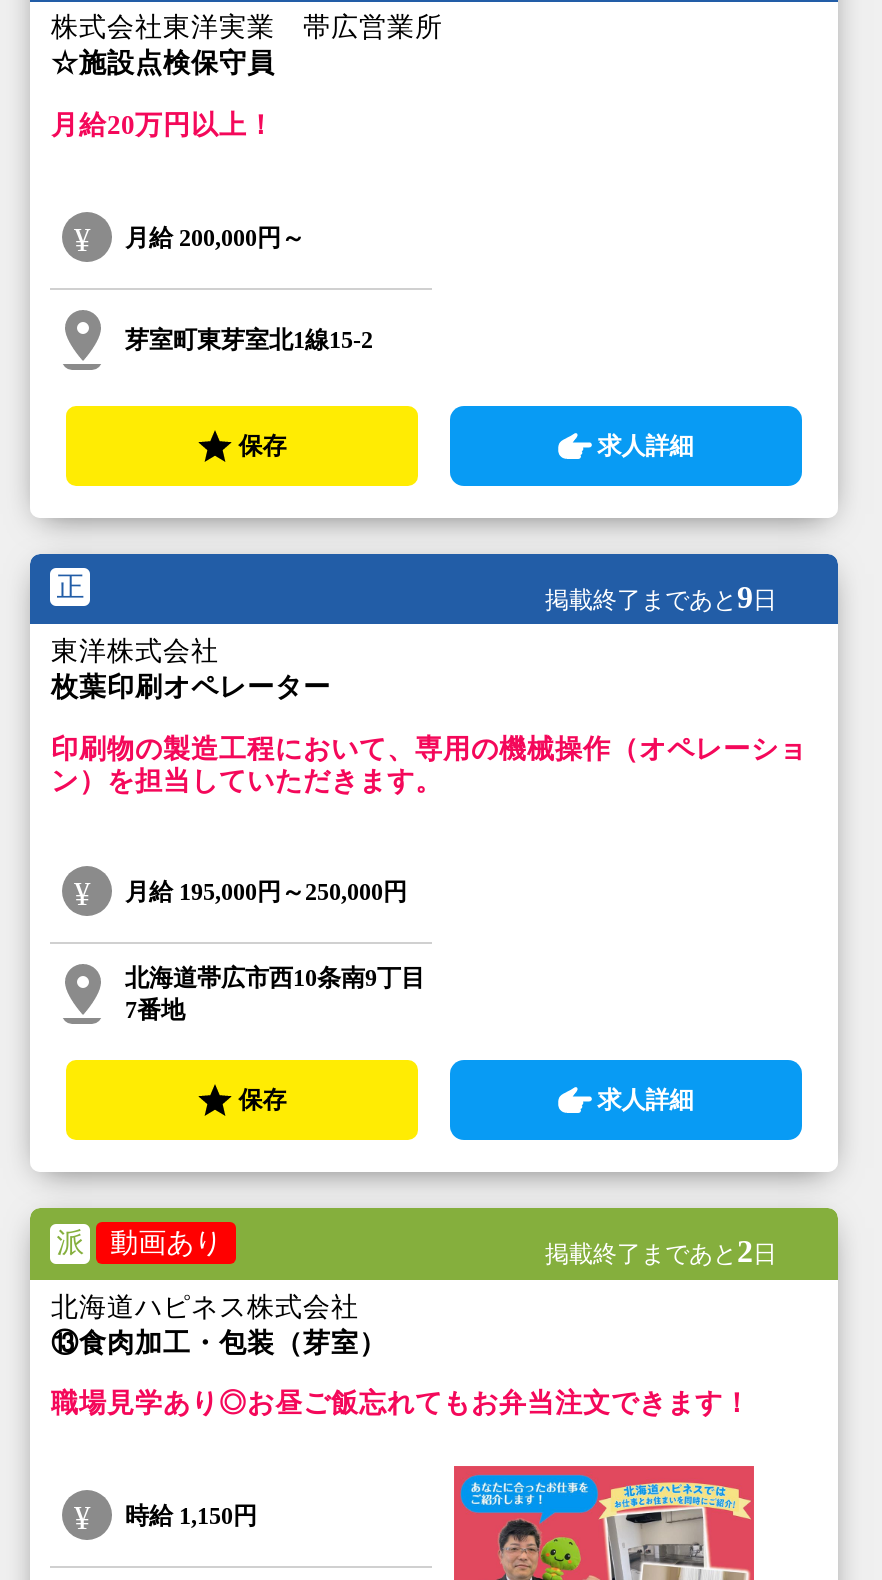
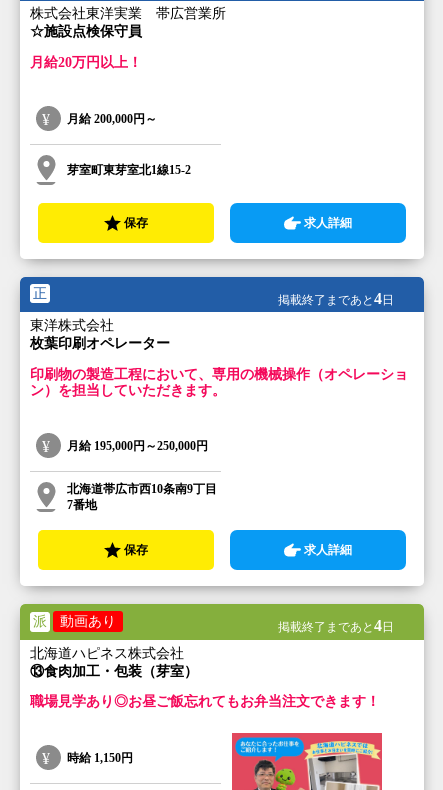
[545,579,777,613] 掲載終了まであと9日 -> [277,289,393,306] 掲載終了まであと4日
[545,1234,777,1268] 掲載終了まであと2日 -> [277,617,393,634] 掲載終了まであと4日

